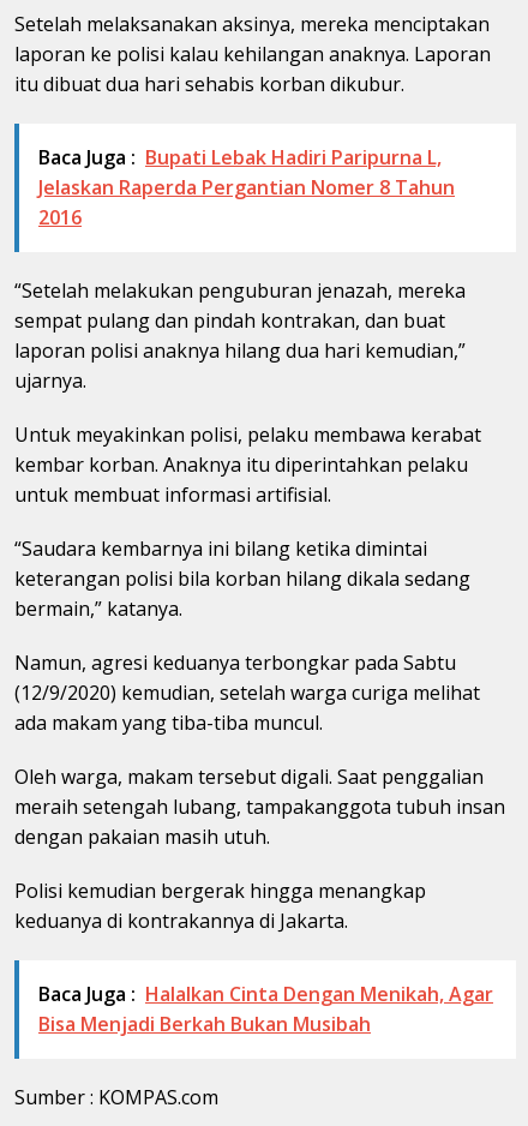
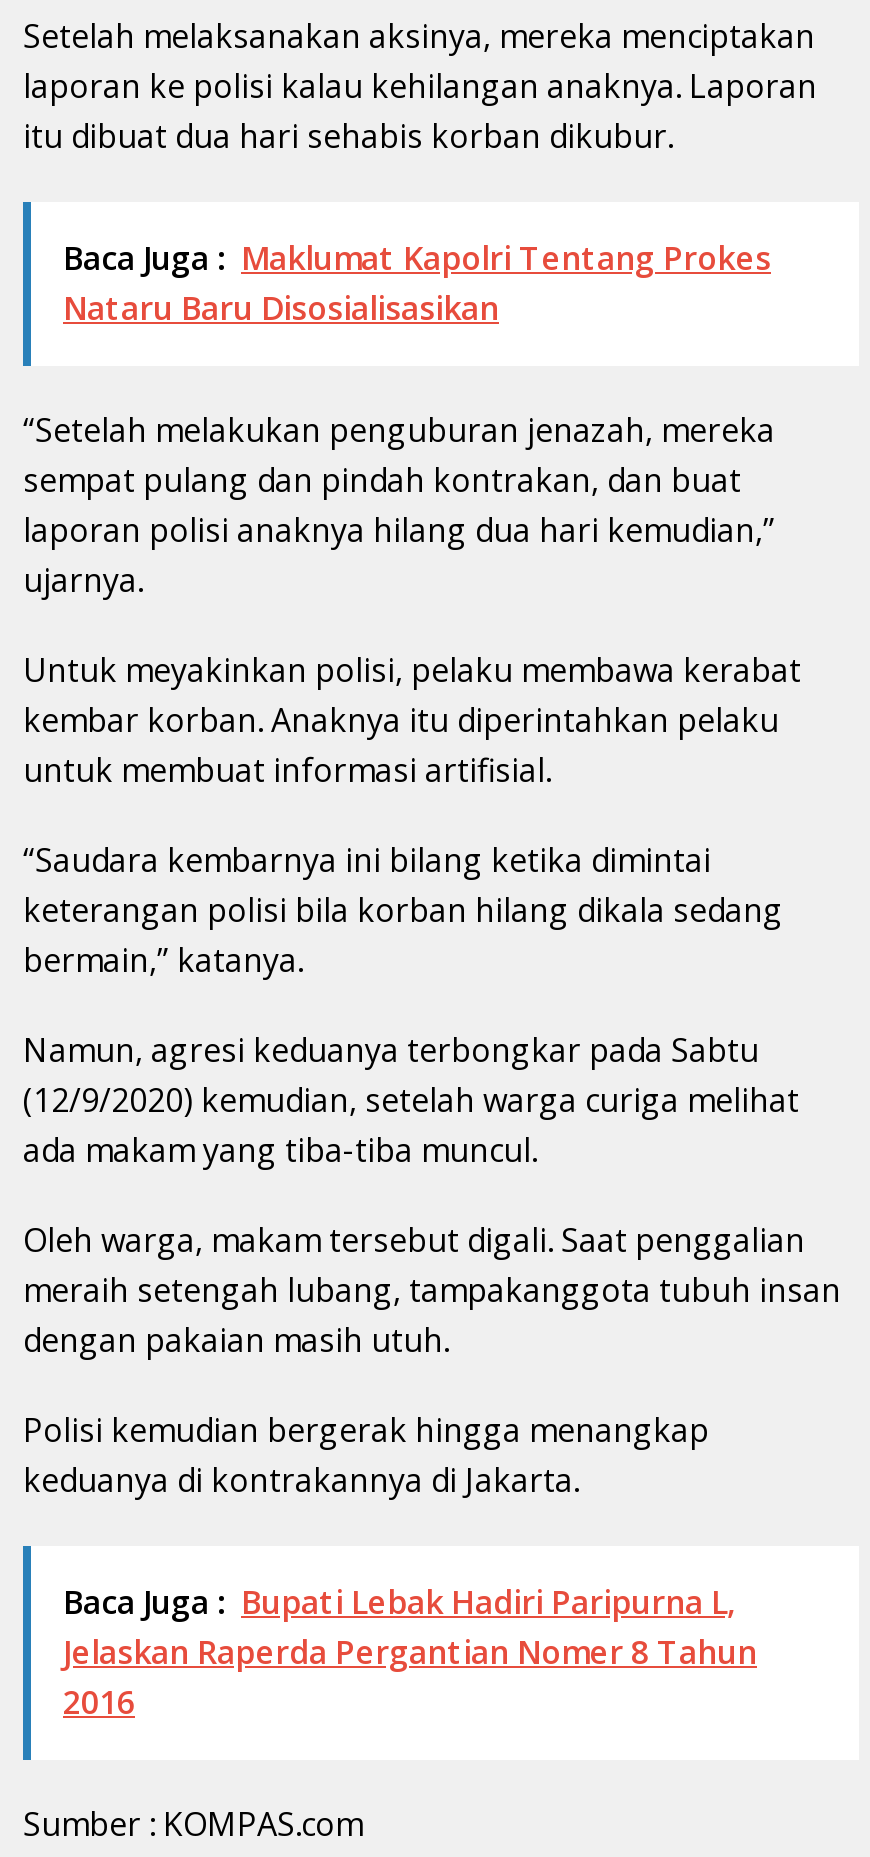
none -> [63,237,771,331] Baca Juga : Maklumat Kapolri Tentang Prokes | Nataru Baru Disosialisasikan
moved [38,144,455,231] -> [63,1581,757,1725]: Baca Juga : Bupati Lebak Hadiri Paripurna L, | Jelaskan Raperda Pergantian Nomer 8 Tahun | 2016
moved [14,278,505,934] -> [23,409,841,1503]: “Setelah melakukan penguburan jenazah, mereka | sempat pulang dan pindah kontrakan, dan buat | laporan polisi anaknya hilang dua hari kemudian,” | ... | Polisi kemudian bergerak hingga menangkap | keduanya di kontrakannya di Jakarta.
[38,981,493,1038] Baca Juga : Halalkan Cinta Dengan Menikah, Agar | Bisa Menjadi Berkah Bukan Musibah -> none

